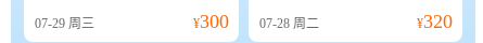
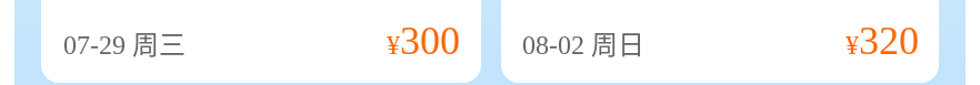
[193,11,319,32] ¥300 07-28周二 -> [387,19,644,63] ¥300 08-02周日

